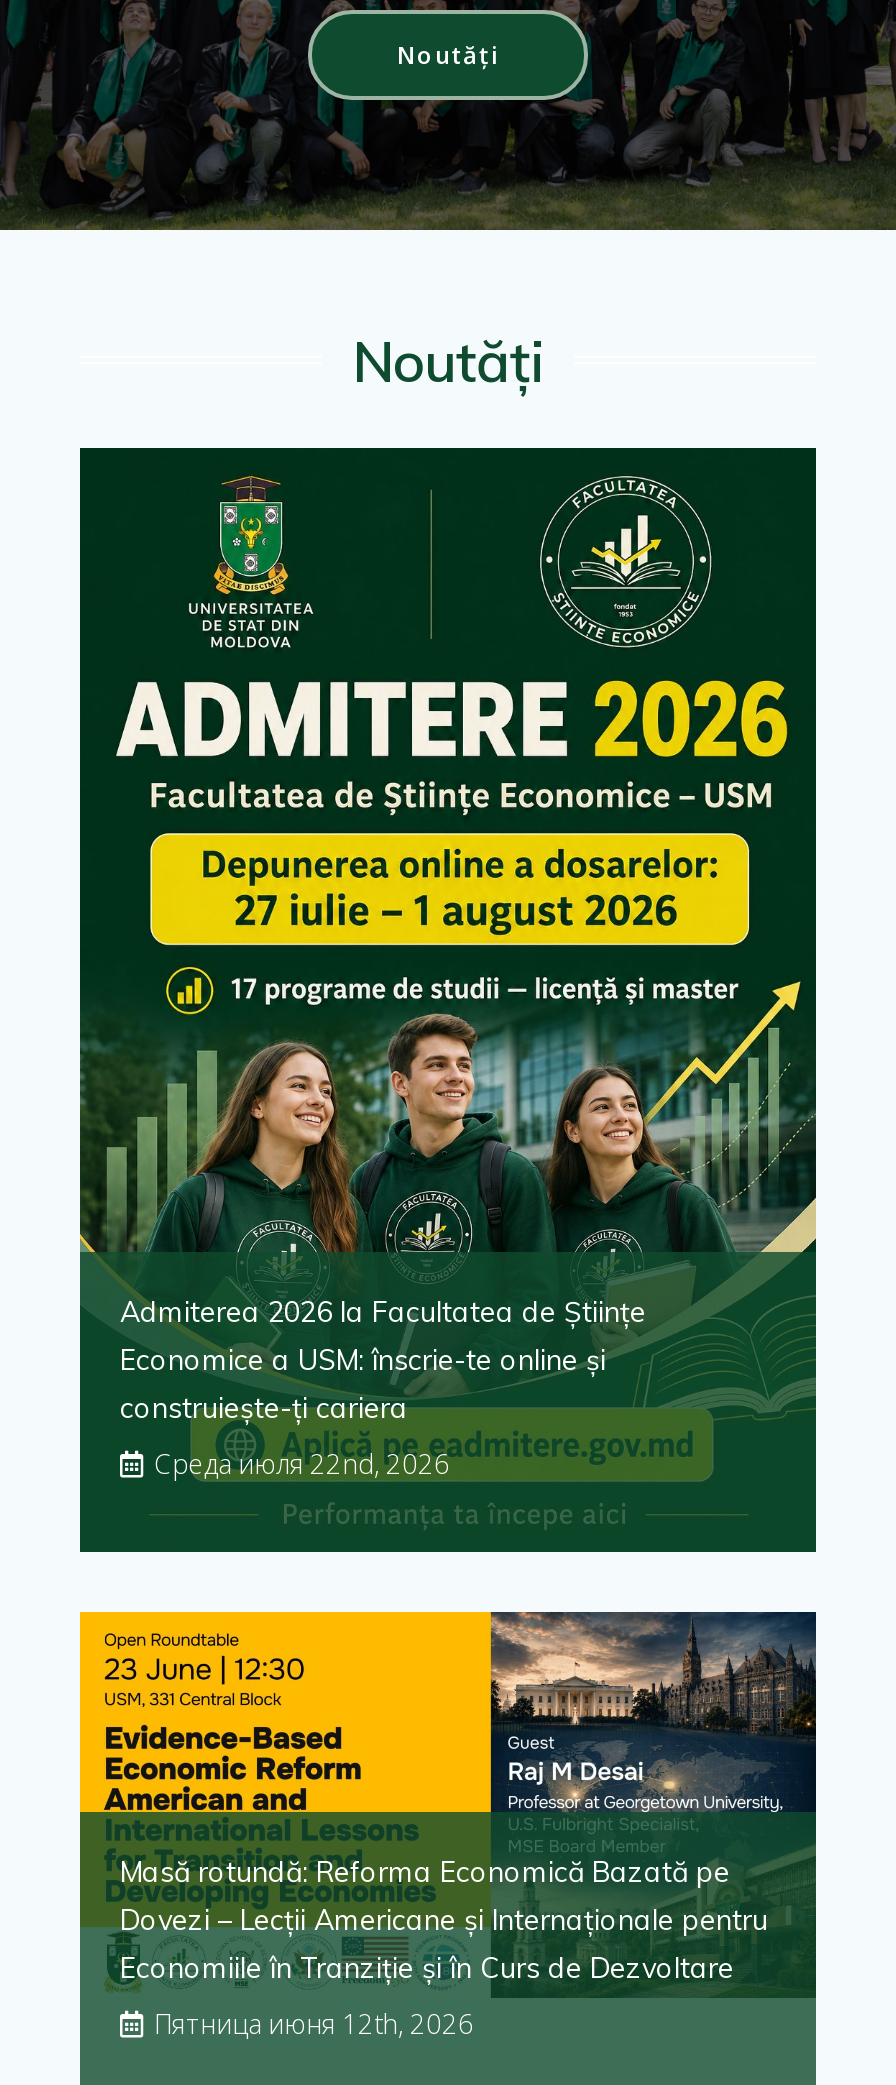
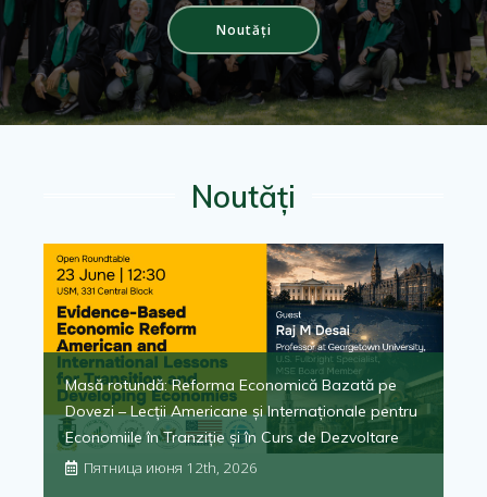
[78,446,816,1554] [image] | Admiterea 2026 la Facultatea de Științe | Economice a USM: înscrie-te online și | construiește-ți cariera | Среда июля 22nd, 2026 -> none

